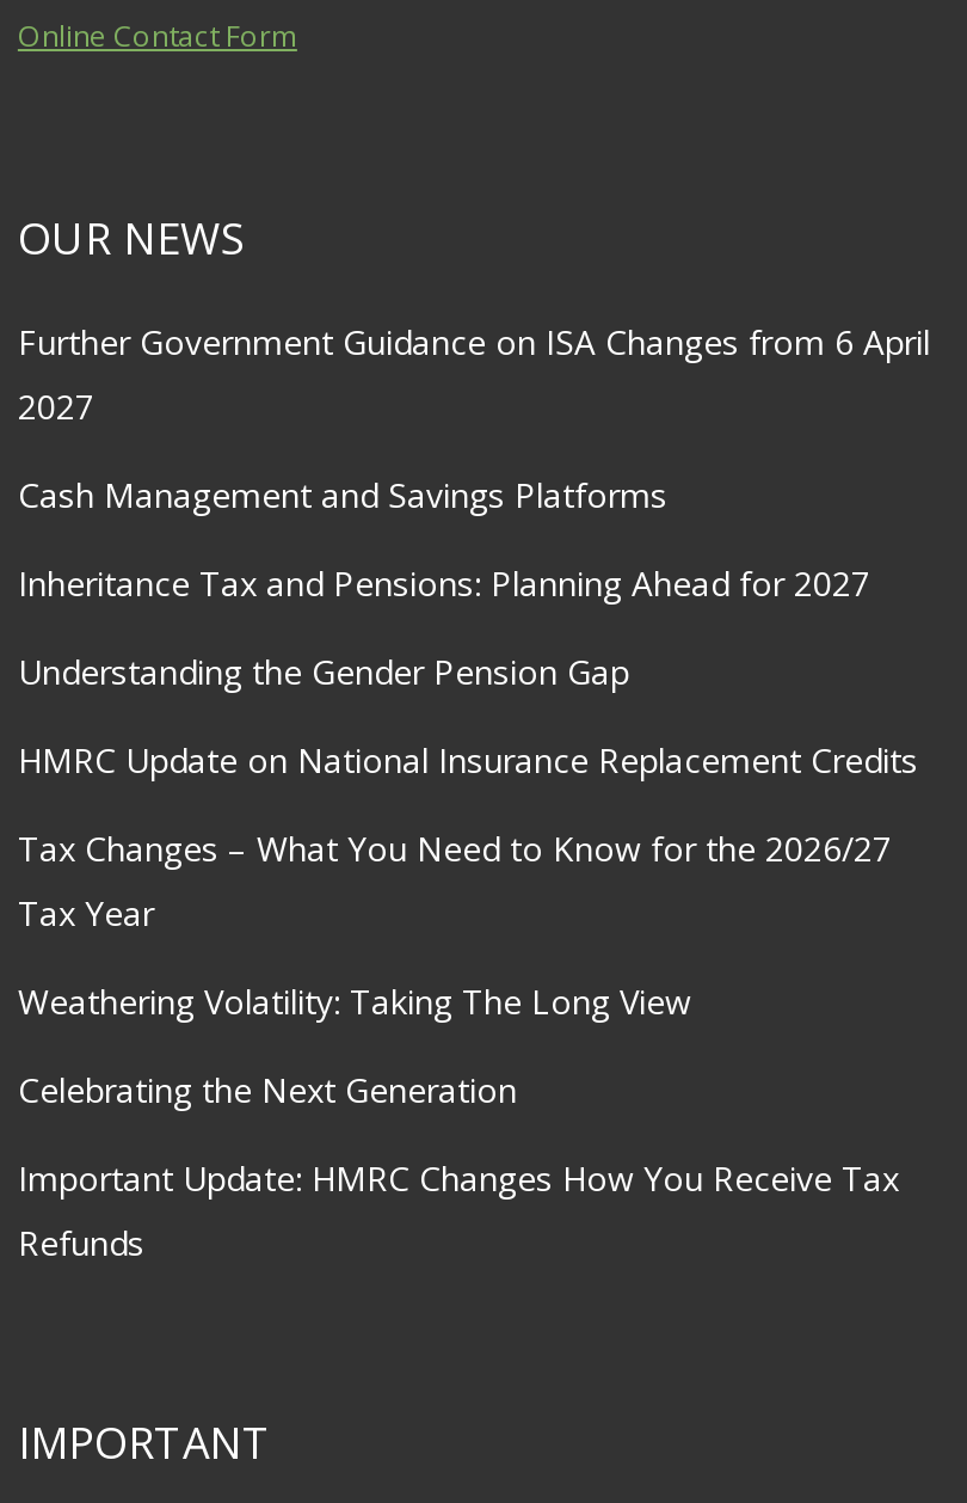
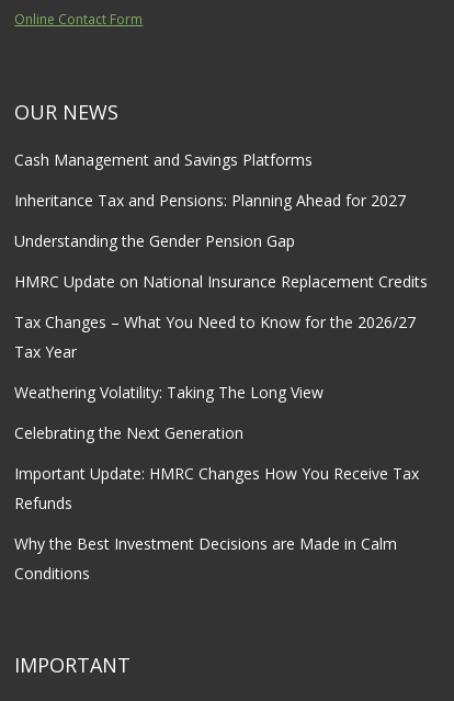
[18,319,930,429] Further Government Guidance on ISA Changes from 6 April | 2027 -> none
moved [18,472,918,1265] -> [15,149,428,513]: Cash Management and Savings Platforms | Inheritance Tax and Pensions: Planning Ahead for 2027 | Understanding the Gender Pension Gap | ... | Important Update: HMRC Changes How You Receive Tax | Refunds
none -> [15,533,397,584] Why the Best Investment Decisions are Made in Calm | Conditions

